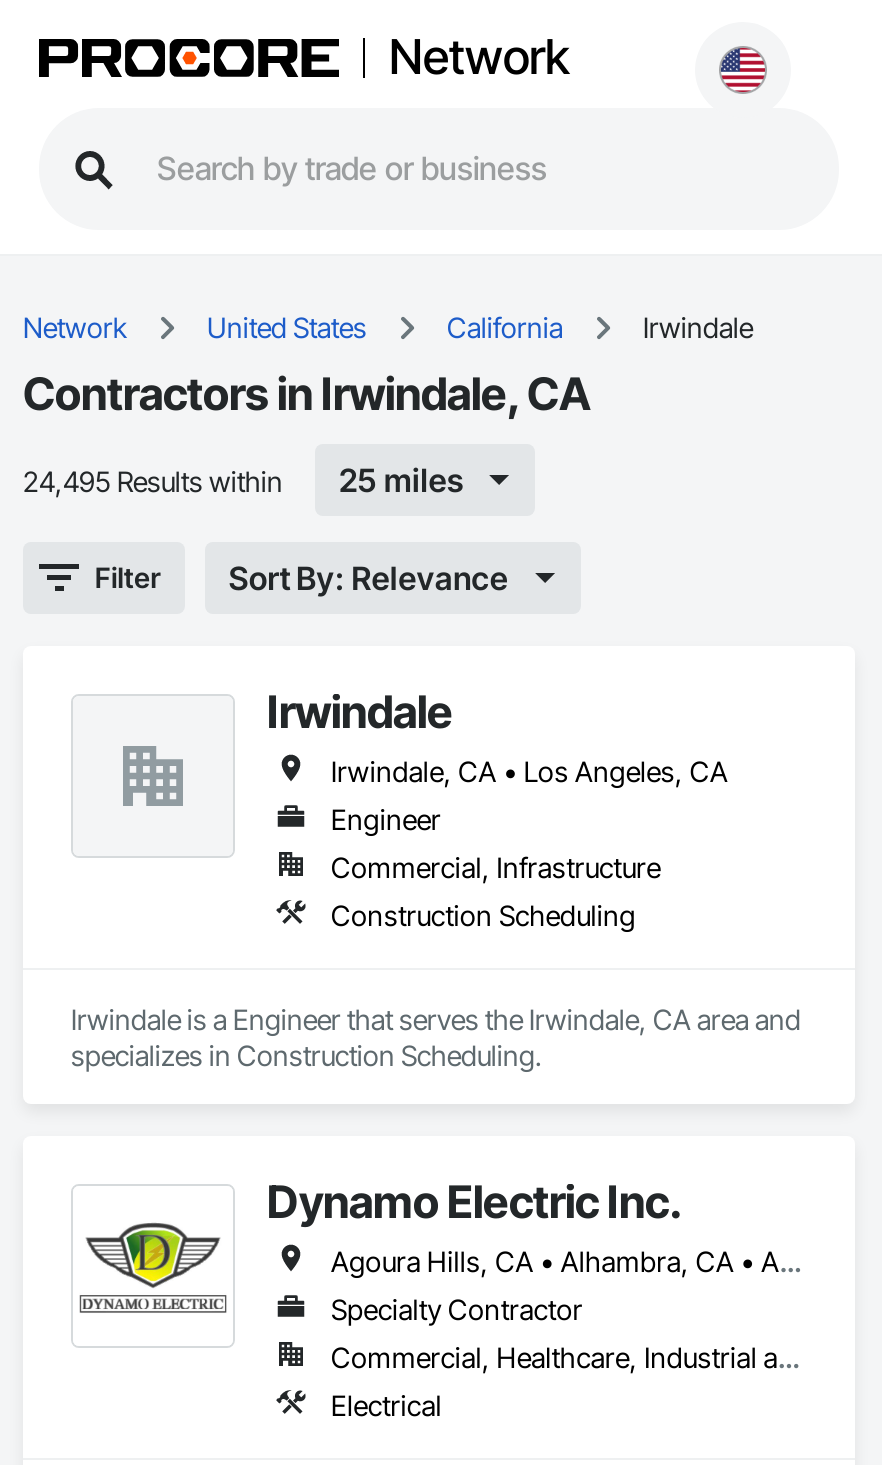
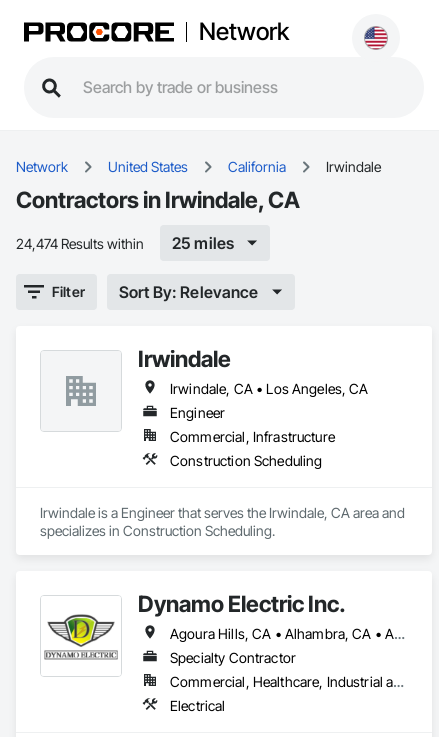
[23,463,283,497] 24,495 Results within -> [16,234,144,251] 24,474 Results within

